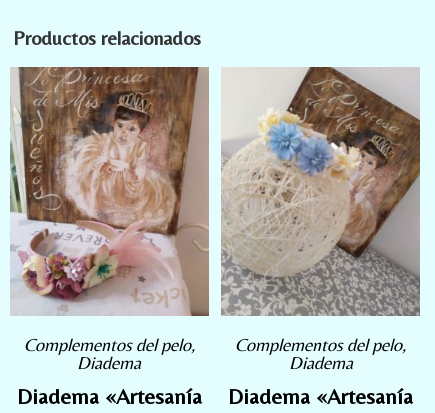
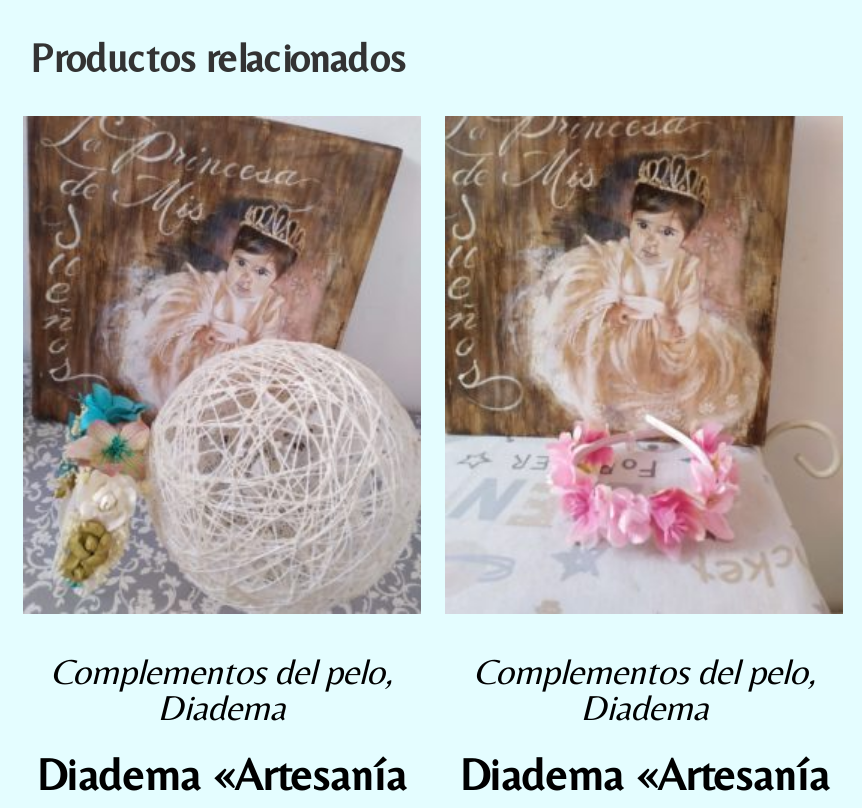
[10,66,209,316] [image] -> [21,114,421,614] [image]
[221,67,420,316] [image] -> [443,114,843,614] [image]

